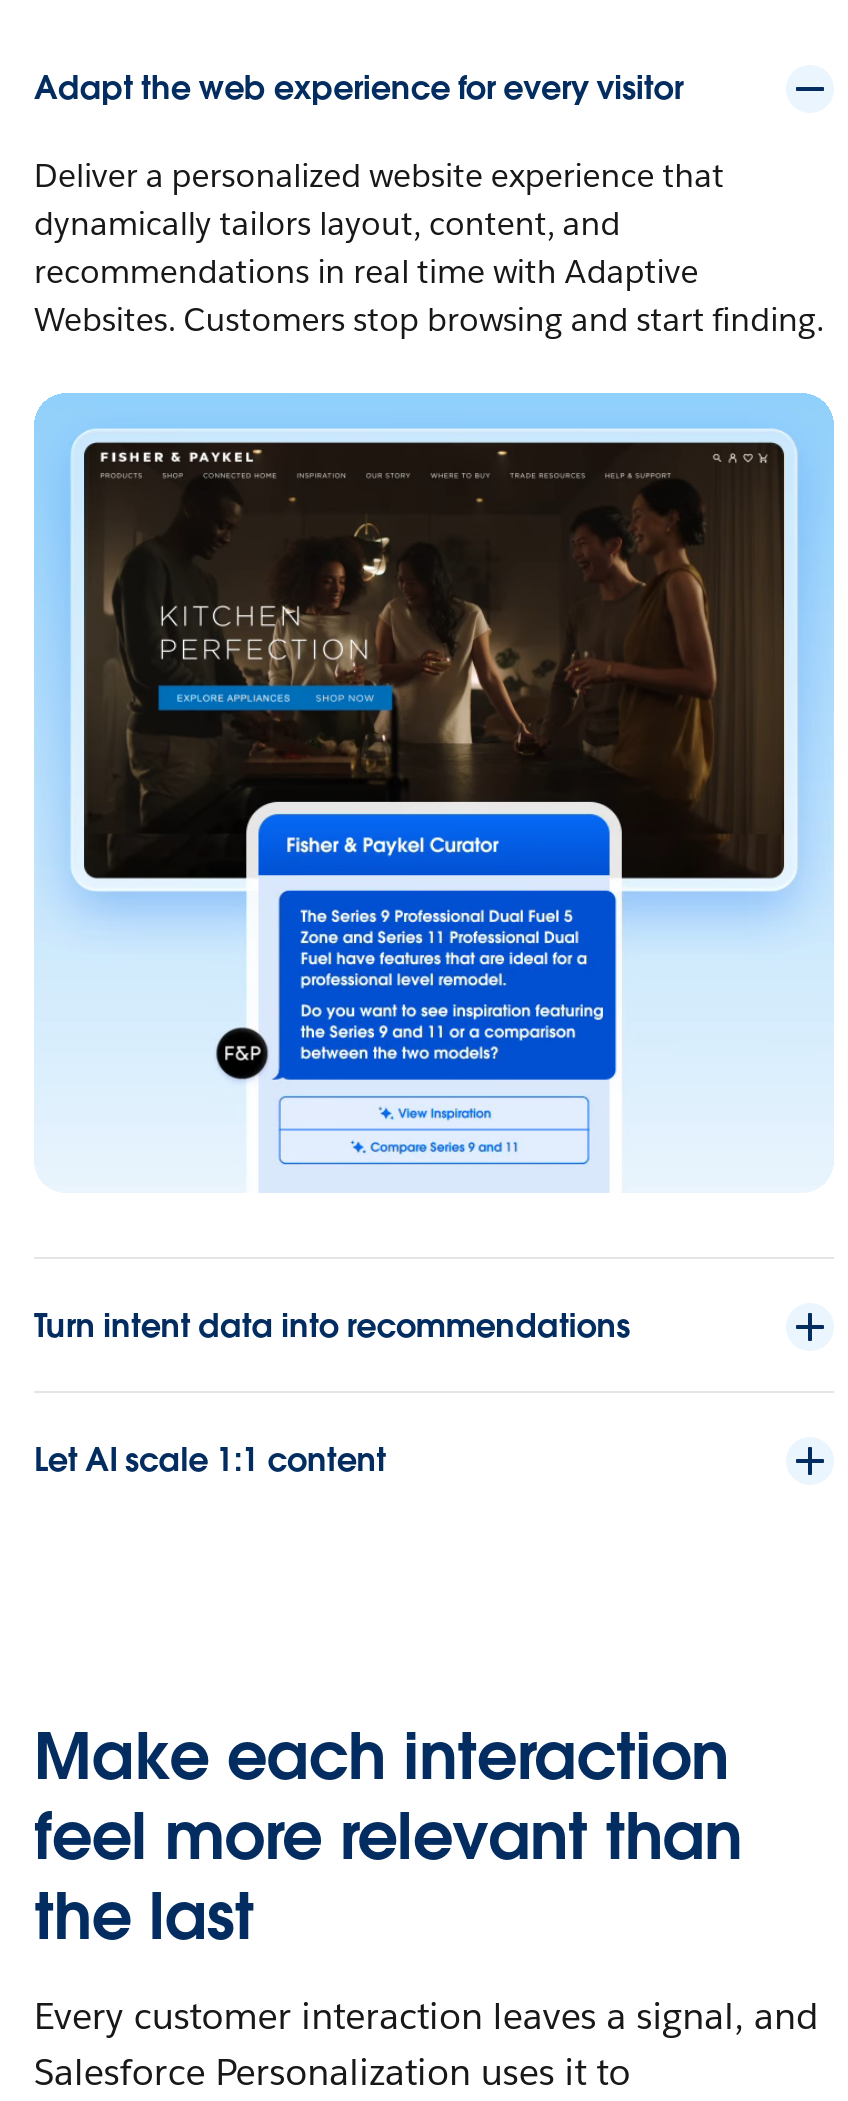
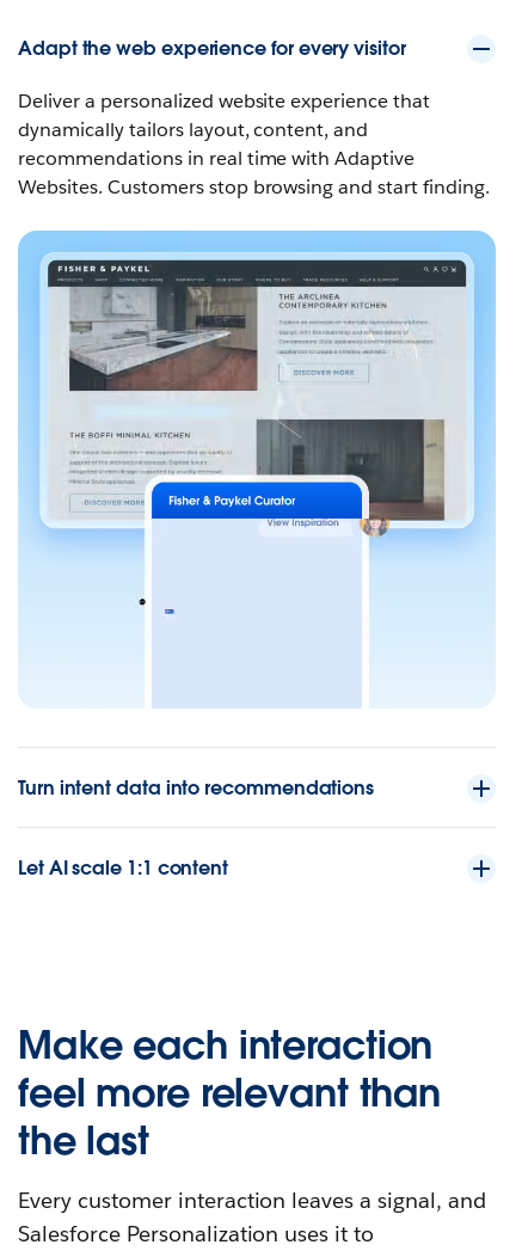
[82,445,786,1165] [image] -> [47,260,466,642] [image]

